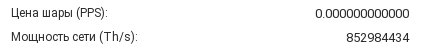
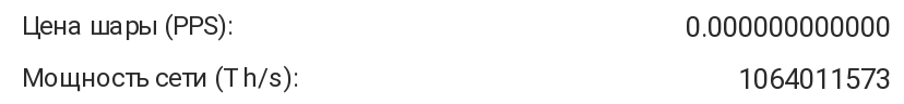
[346,30,409,45] 852984434 -> [738,63,891,95] 1064011573

